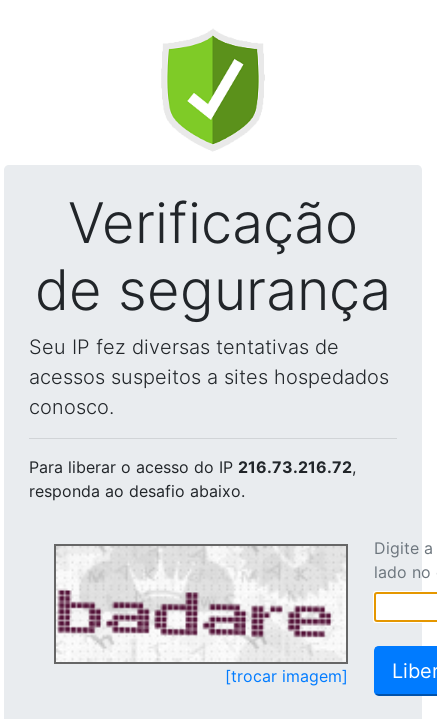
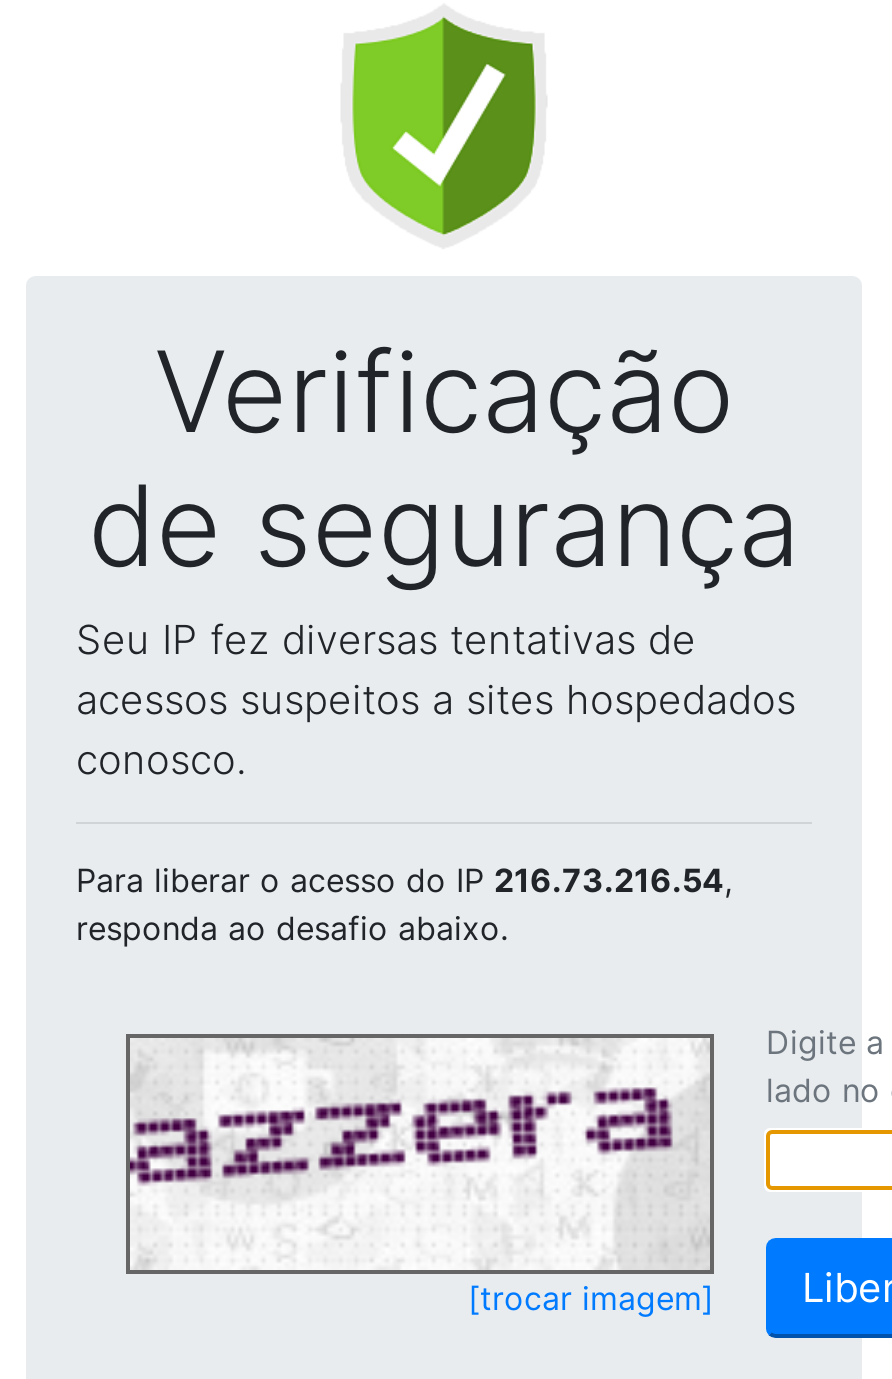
[29,457,356,477] Para liberar o acesso do IP 216.73.216.72, -> [76,860,732,900] Para liberar o acesso do IP 216.73.216.54,
[56,550,345,659] [image] -> [128,1046,706,1264] [image]

